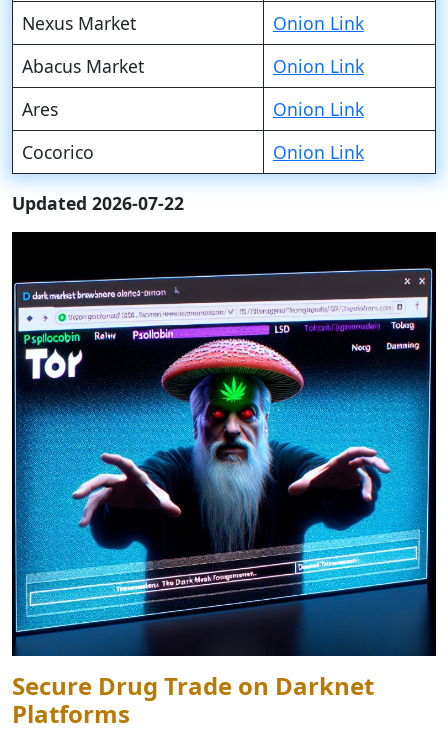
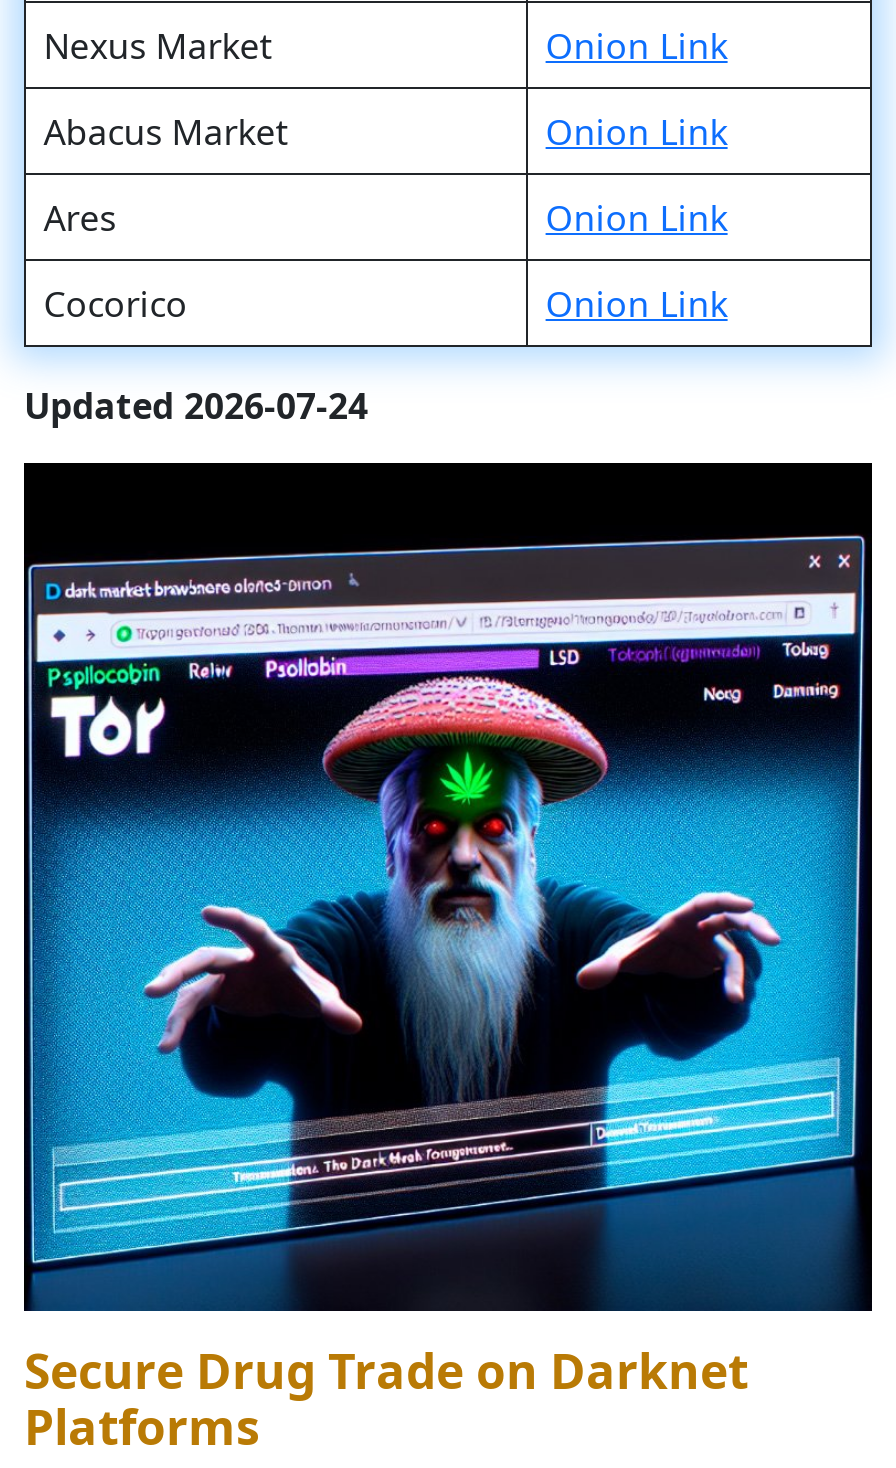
[12,191,184,215] Updated 2026-07-22 -> [24,381,368,429] Updated 2026-07-24

